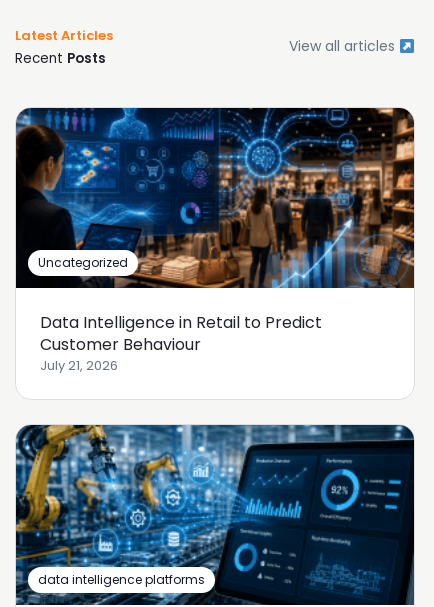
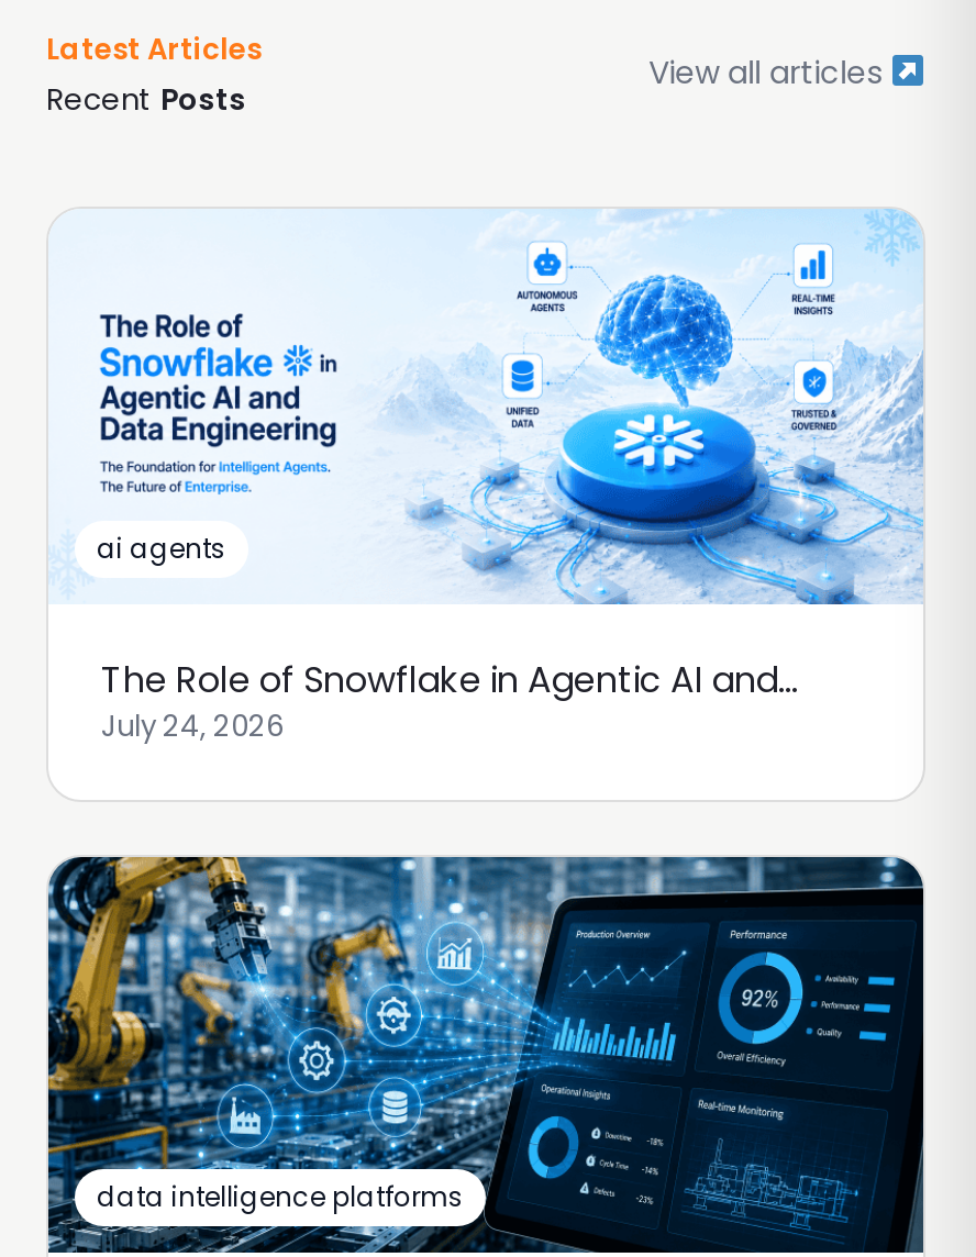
[15,107,415,289] [image] | Uncategorized -> [48,208,925,605] [image] | ai agents
[40,311,322,375] Data Intelligence in Retail to Predict | Customer Behaviour | July 21, 2026 -> [101,654,798,747] The Role of Snowflake in Agentic AI and... | July 24, 2026

